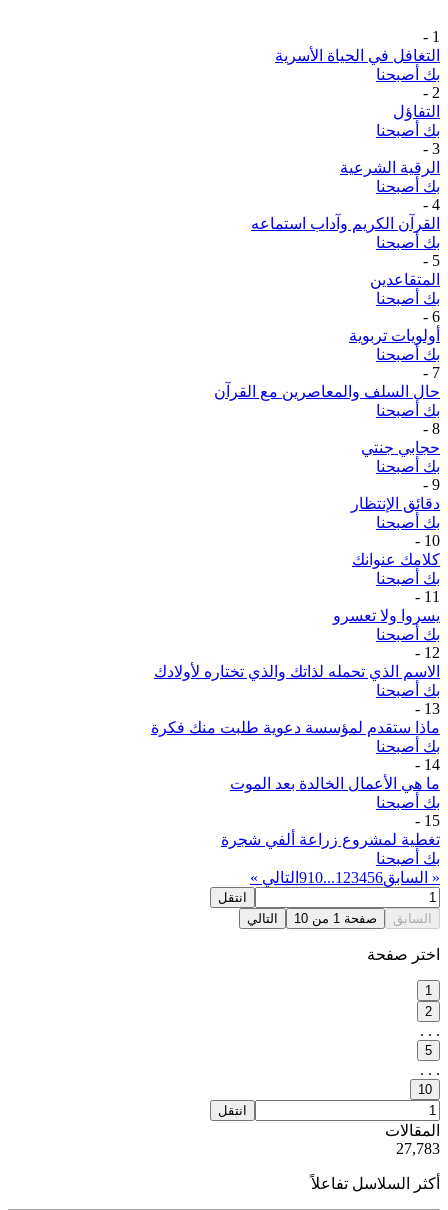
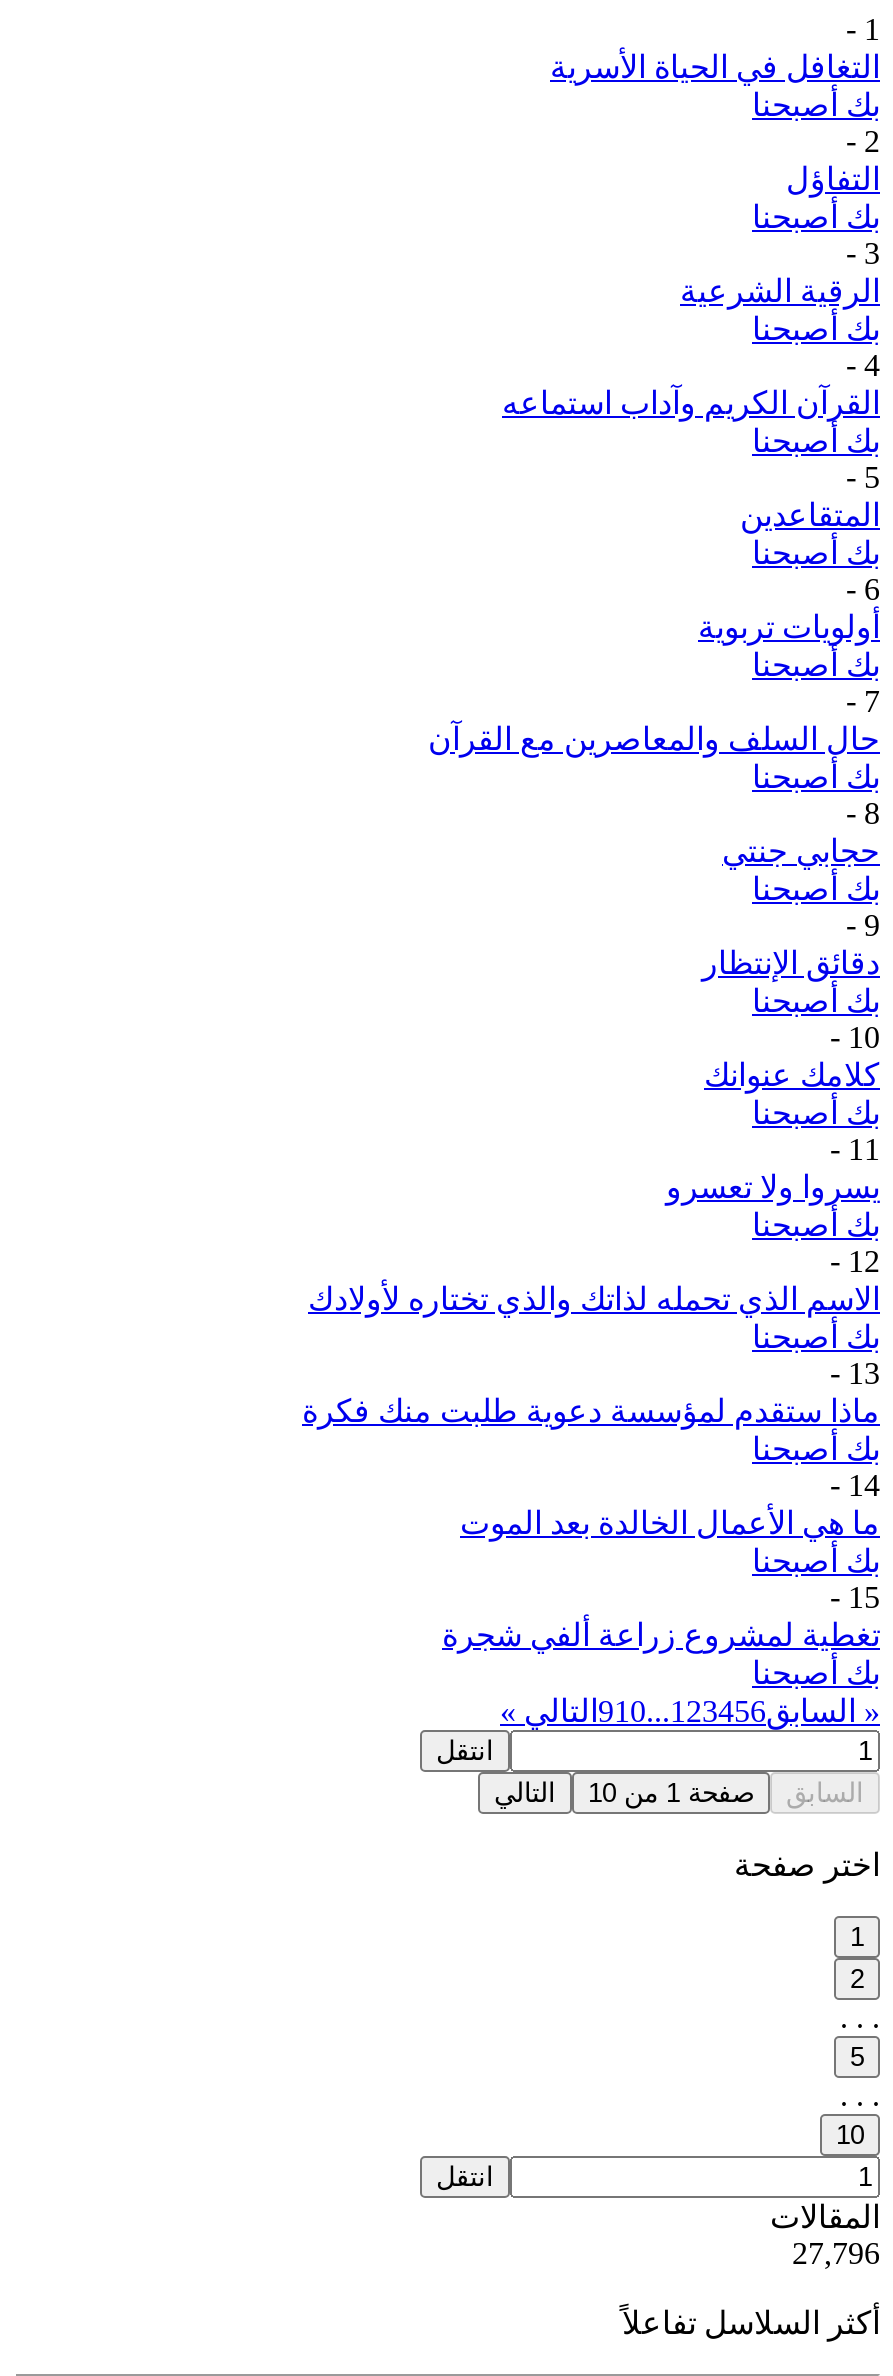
[396,1140,440,1157] 27,783 -> [792,2235,880,2269] 27,796

